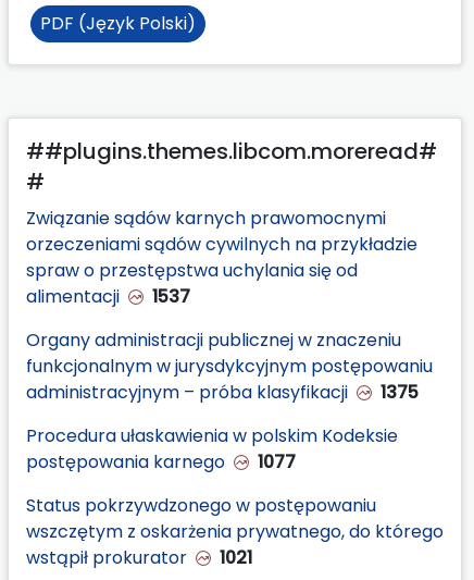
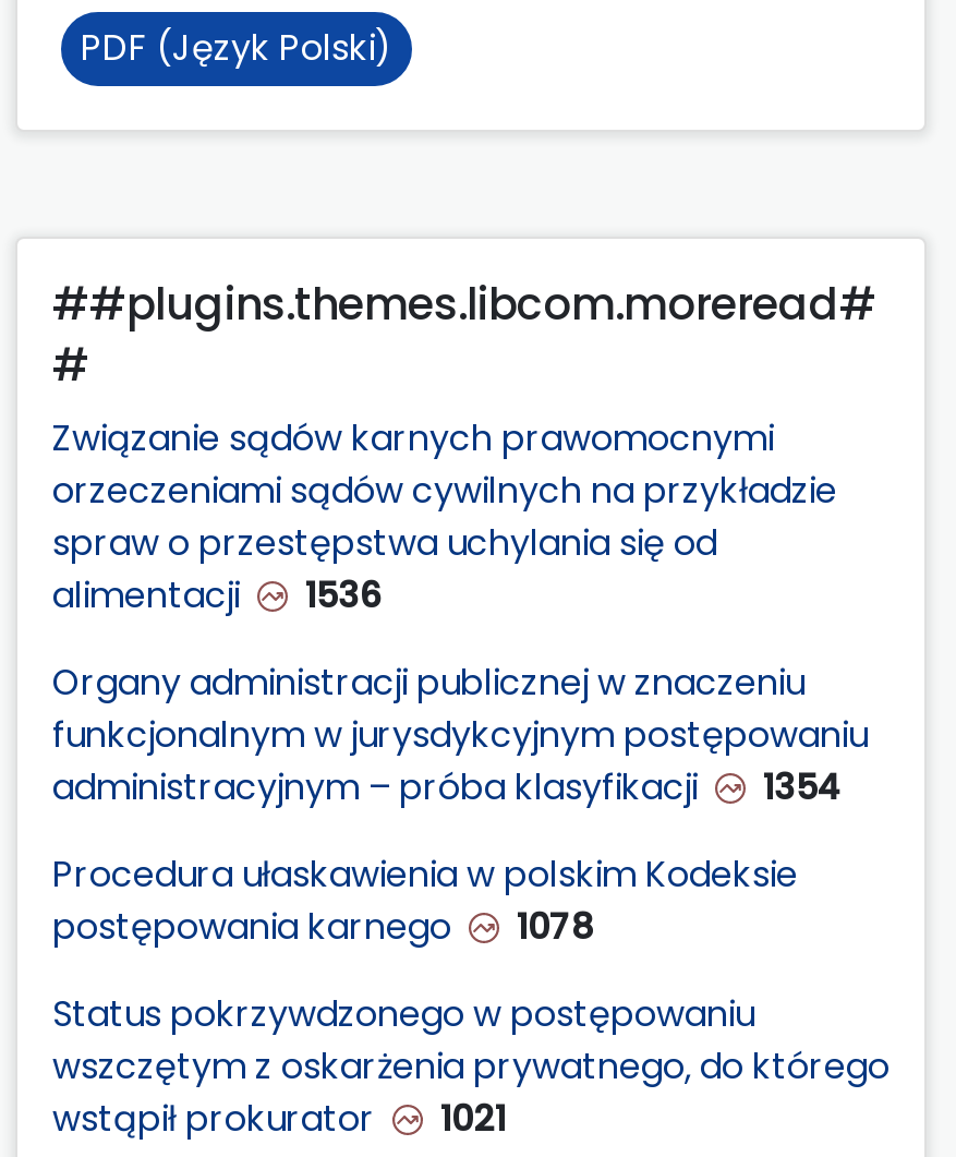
[26,283,190,308] alimentacji 1537 -> [52,569,382,619] alimentacji 1536
[26,379,419,404] administracyjnym – próba klasyfikacji 1375 -> [52,761,842,811] administracyjnym – próba klasyfikacji 1354
[26,449,296,474] postępowania karnego 1077 -> [52,901,593,951] postępowania karnego 1078

